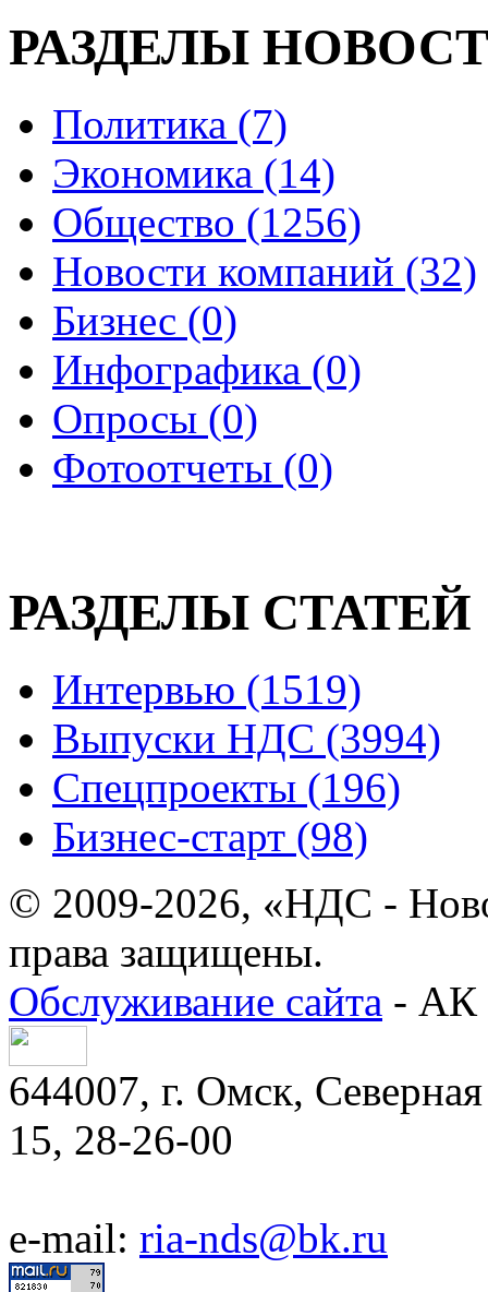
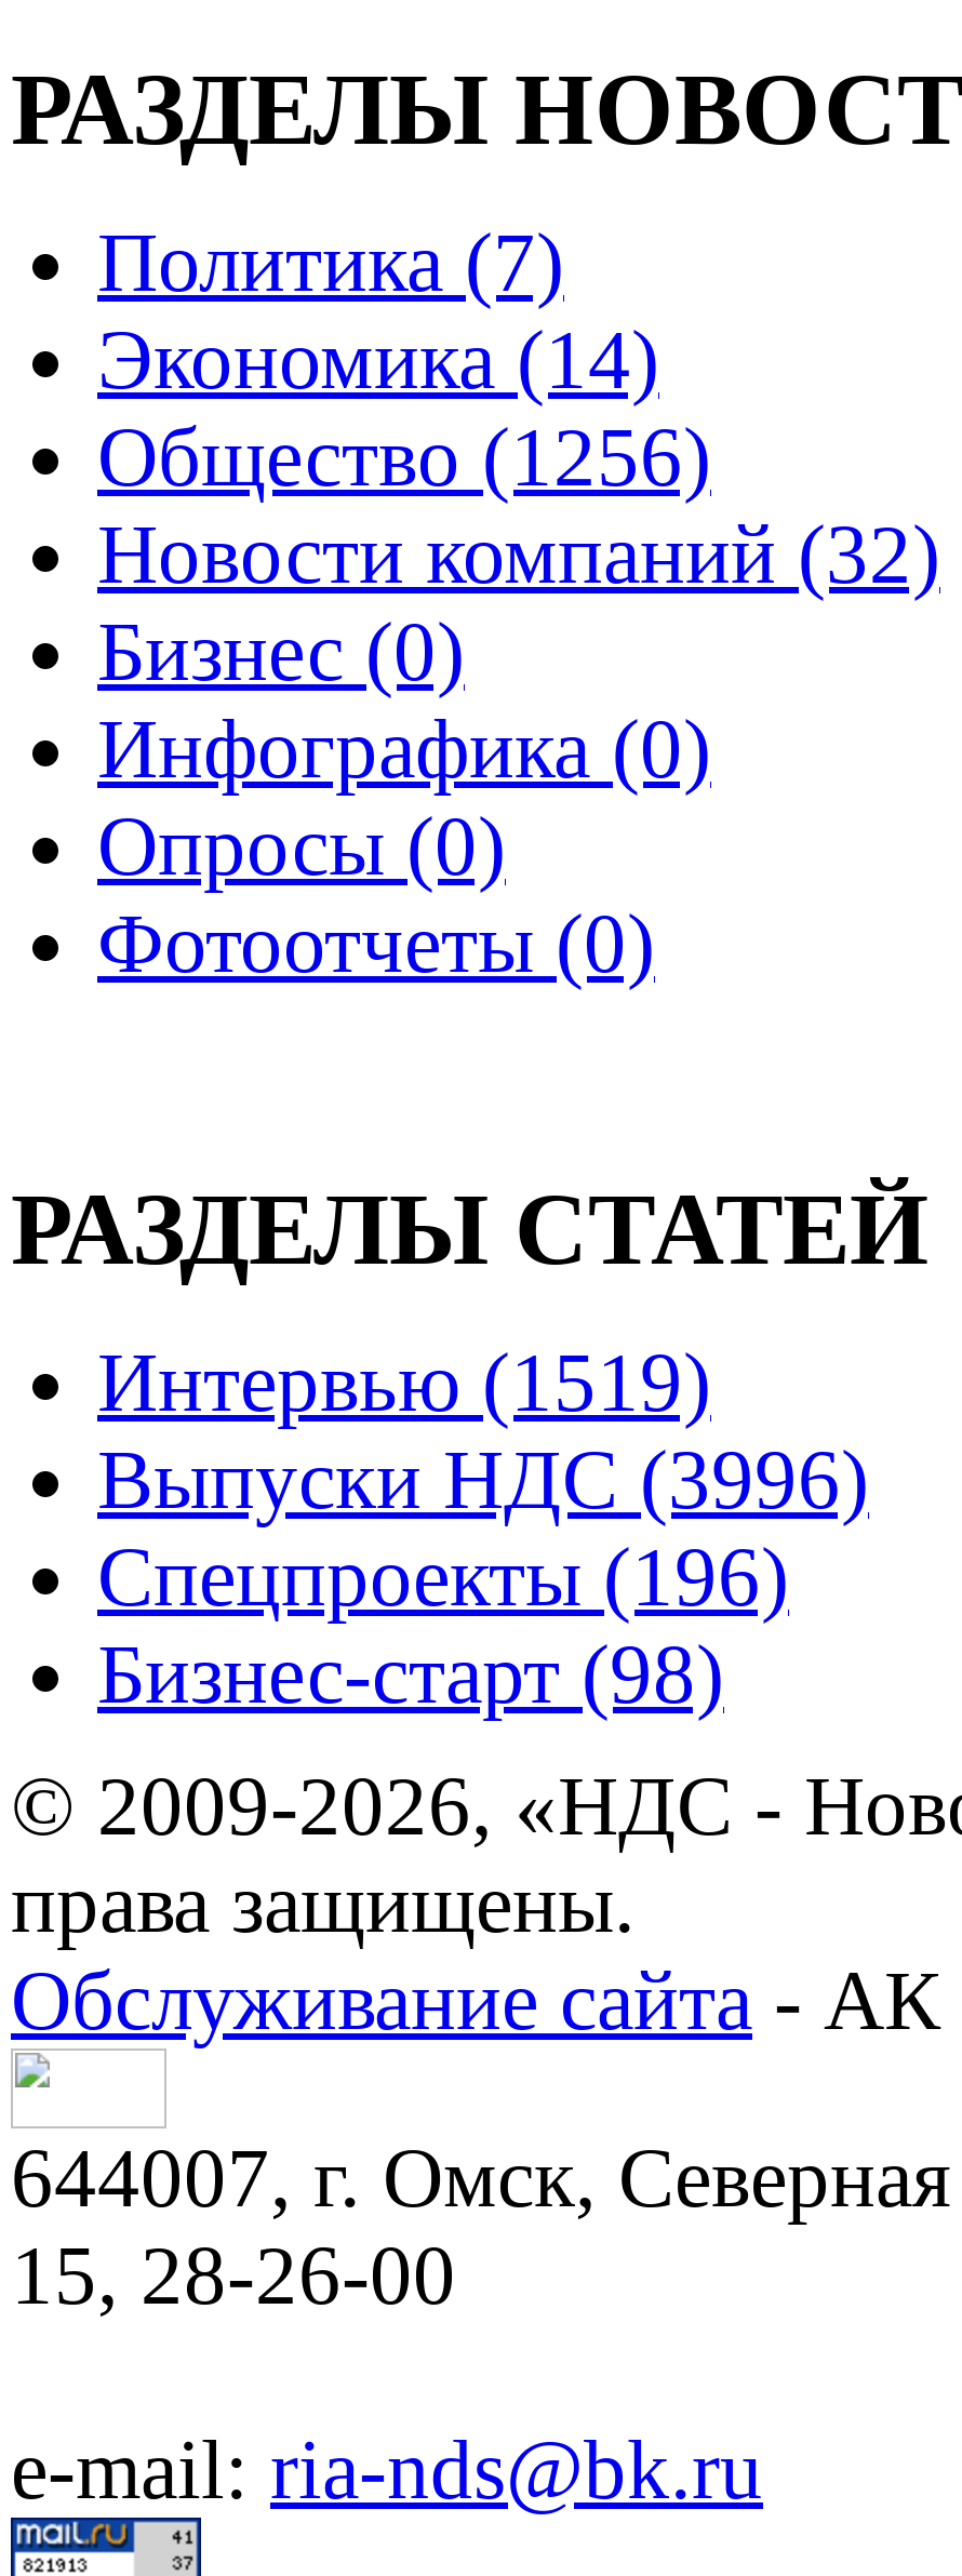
[52,715,441,762] Выпуски НДС (3994) -> [97,1433,869,1526] Выпуски НДС (3996)

